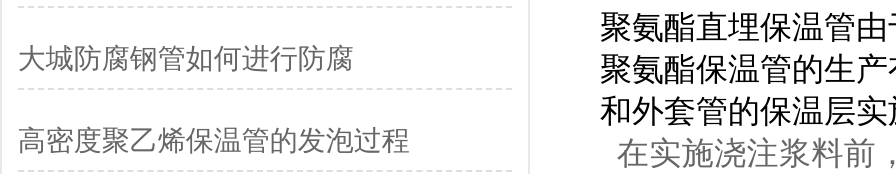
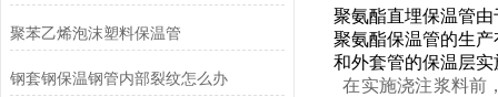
[18,42,354,74] 大城防腐钢管如何进行防腐 -> [10,24,181,42] 聚苯乙烯泡沫塑料保温管
[18,124,410,156] 高密度聚乙烯保温管的发泡过程 -> [10,69,228,87] 钢套钢保温钢管内部裂纹怎么办

